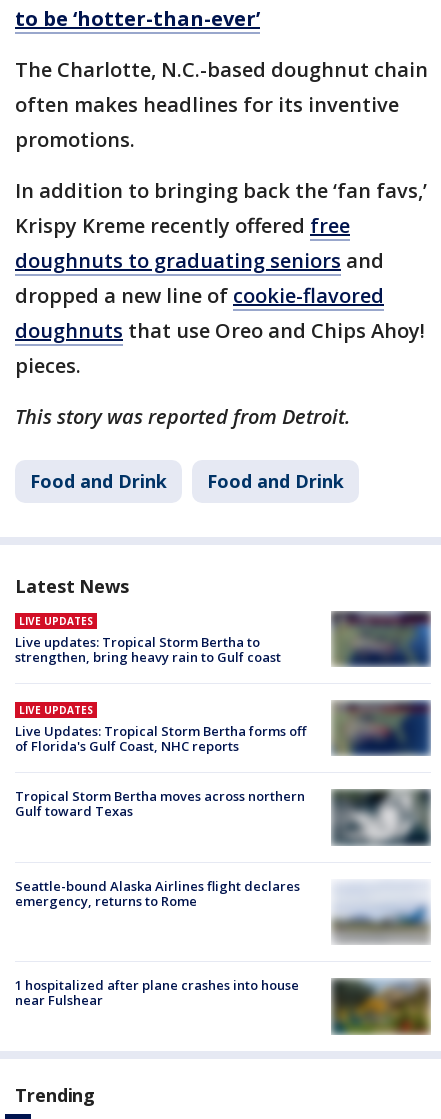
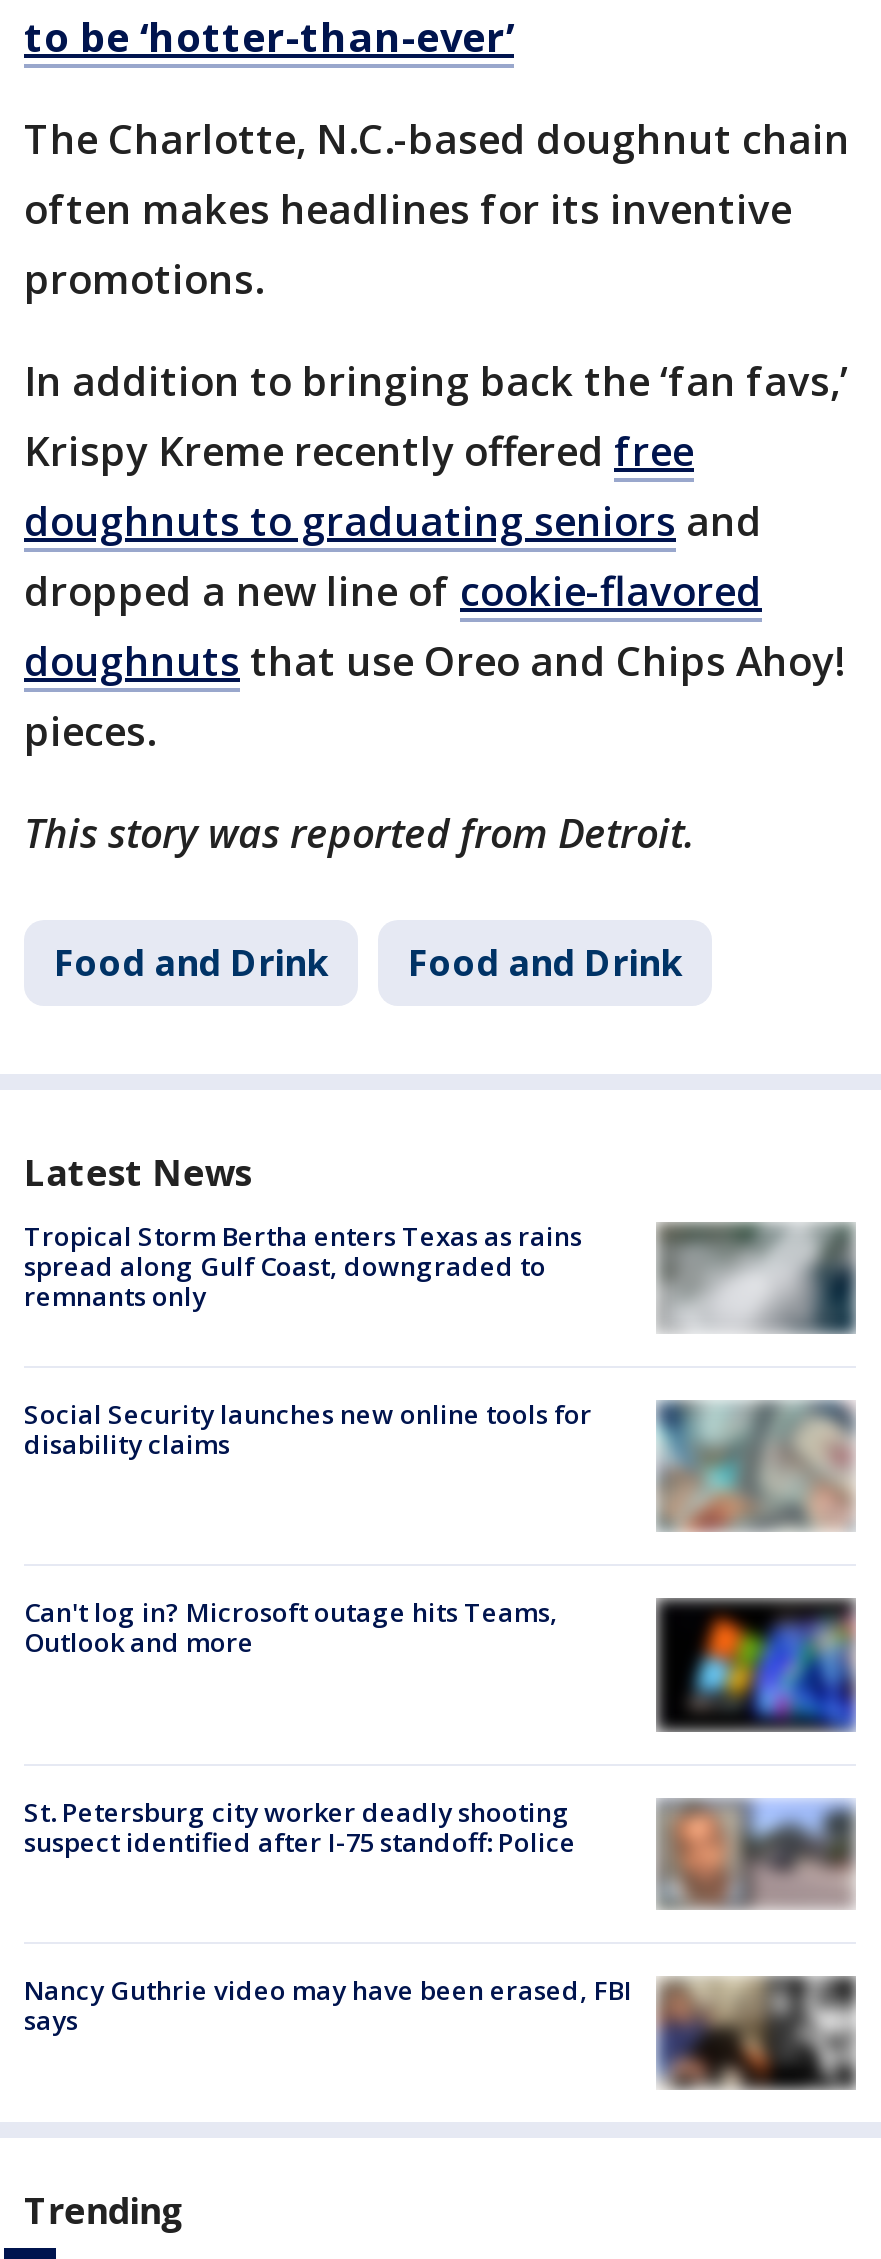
[15,614,281,666] LIVE UPDATES | Live updates: Tropical Storm Bertha to | strengthen, bring heavy rain to Gulf coast -> [24,1218,582,1314] Tropical Storm Bertha enters Texas as rains | spread along Gulf Coast, downgraded to | remnants only
[332,611,431,667] [image] -> [662,1224,856,1334] [image]
[15,700,431,756] [image] | LIVE UPDATES | Live Updates: Tropical Storm Bertha forms off | of Florida's Gulf Coast, NHC reports -> [24,1396,856,1532] [image] | Social Security launches new online tools for | disability claims
[15,787,305,820] Tropical Storm Bertha moves across northern | Gulf toward Texas -> [24,1595,558,1661] Can't log in? Microsoft outage hits Teams, | Outlook and more
[331,789,431,856] [image] -> [654,1598,858,1734] [image]
[15,877,430,943] [image] | Seattle-bound Alaska Airlines flight declares | emergency, returns to Rome -> [24,1782,856,1908] [image] | St. Petersburg city worker deadly shooting | suspect identified after I-75 standoff: Police
[15,976,431,1035] [image] | 1 hospitalized after plane crashes into house | near Fulshear -> [24,1972,856,2090] [image] | Nancy Guthrie video may have been erased, FBI | says

